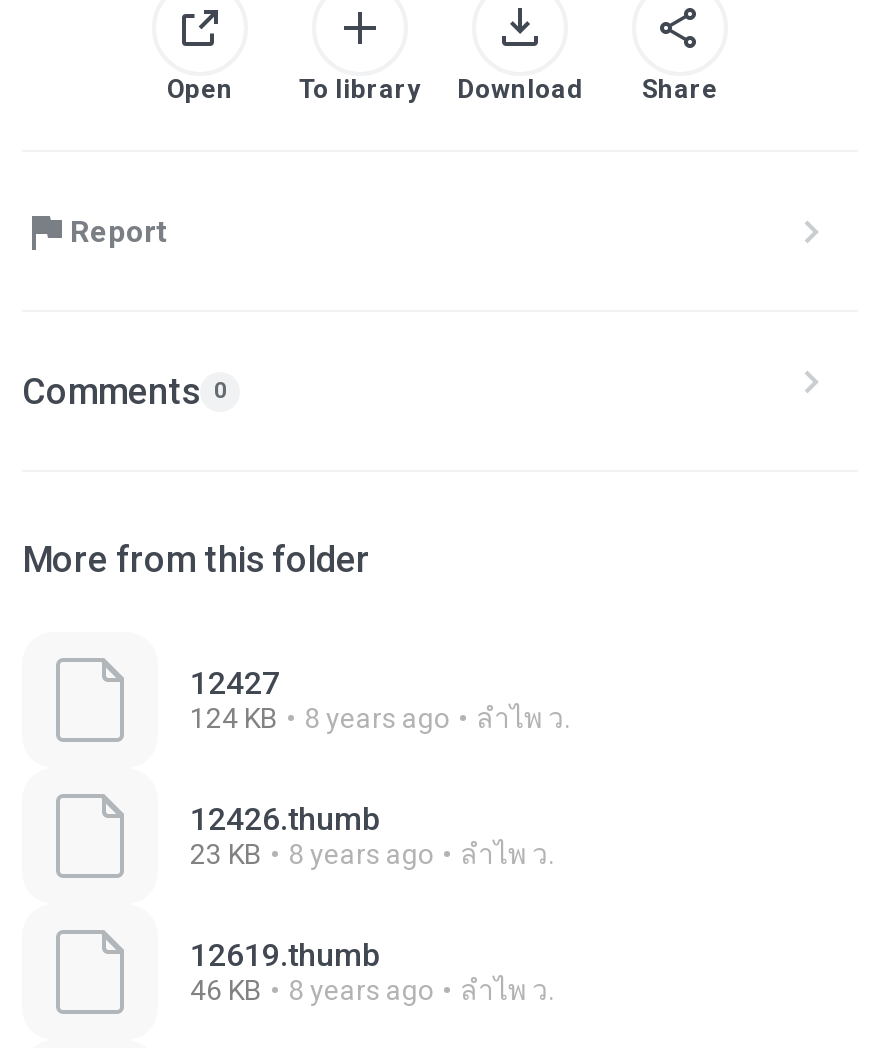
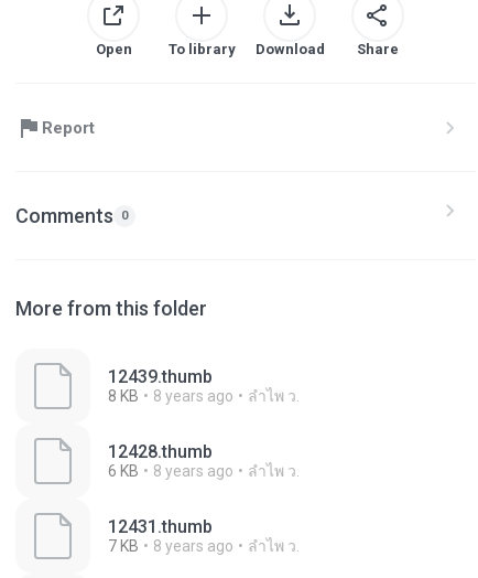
[190,664,280,734] 12427 | 124 KB -> [108,366,213,405] 12439.thumb | 8 KB
[190,800,380,870] 12426.thumb | 23 KB -> [108,441,213,480] 12428.thumb | 6 KB
[190,936,380,1006] 12619.thumb | 46 KB -> [108,516,213,555] 12431.thumb | 7 KB

